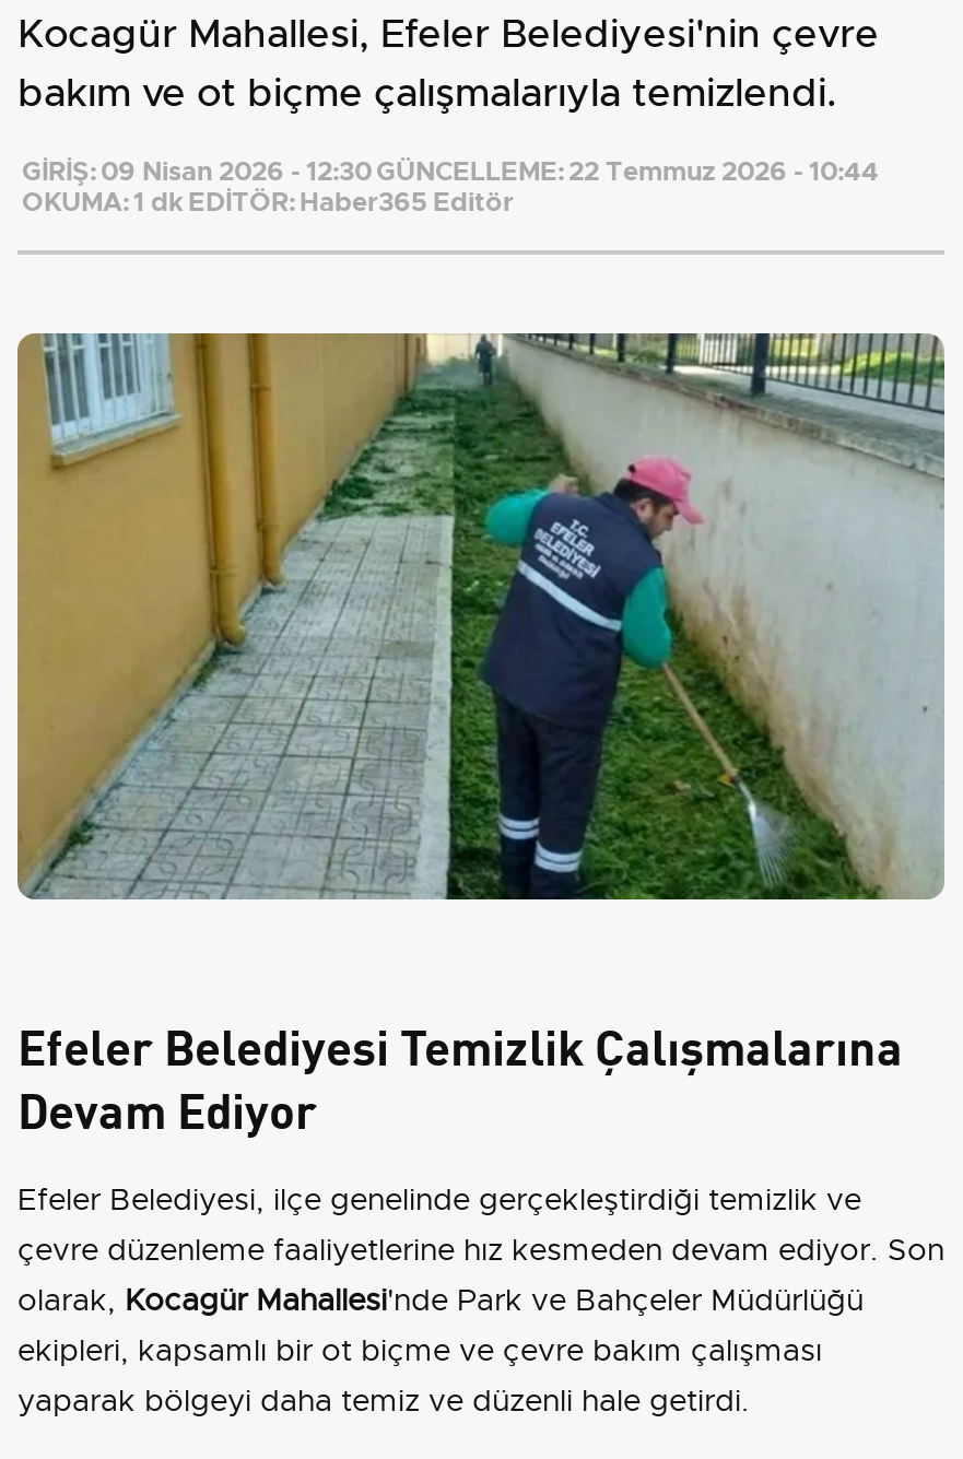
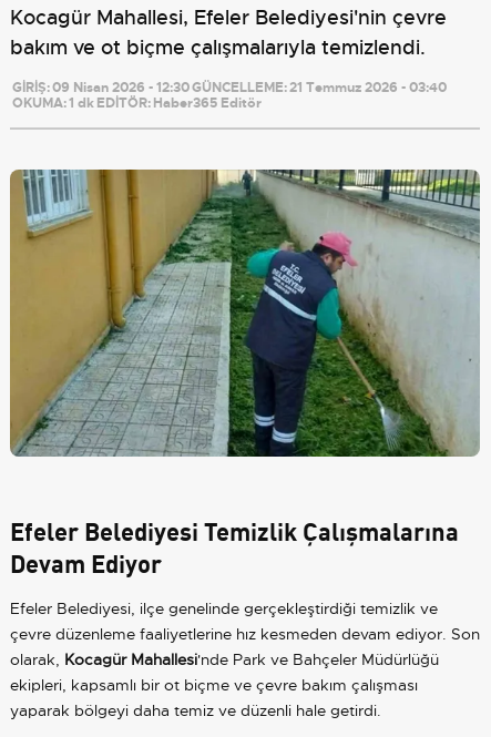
[22,154,879,189] GİRİŞ: 09 Nisan 2026 - 12:30 GÜNCELLEME: 22 Temmuz 2026 - 10:44 -> [12,79,447,96] GİRİŞ: 09 Nisan 2026 - 12:30 GÜNCELLEME: 21 Temmuz 2026 - 03:40

